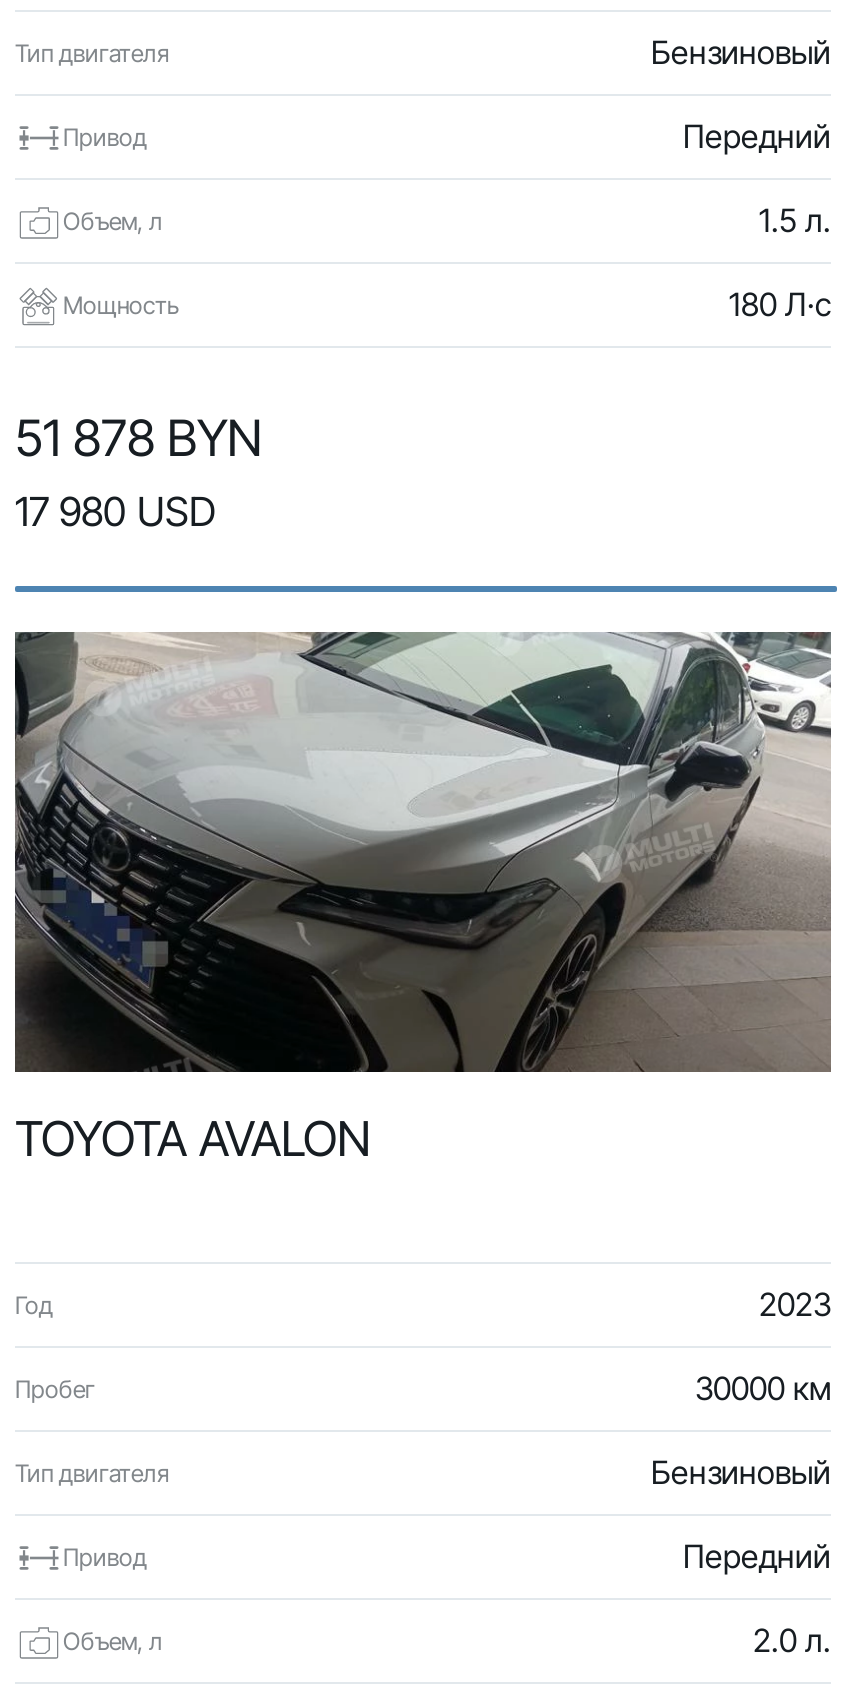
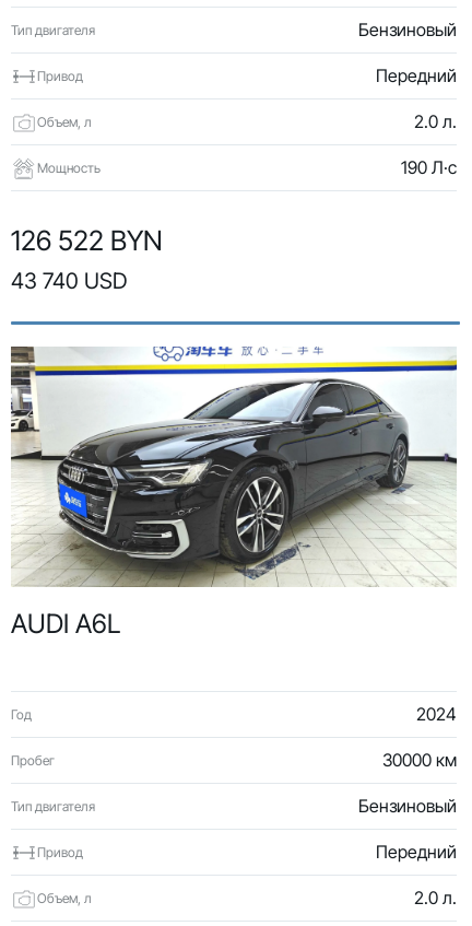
[759,200,831,240] 1.5 л. -> [414,110,457,132] 2.0 л.
[729,284,831,324] 180 Л·с -> [401,156,457,178] 190 Л·с
[15,408,263,536] 51 878 BYN | 17 980 USD -> [11,224,163,294] 126 522 BYN | 43 740 USD
[13,630,833,1168] [image] | TOYOTA AVALON -> [10,345,458,640] [image] | AUDI A6L
[759,1284,831,1324] 2023 -> [416,703,457,725] 2024

